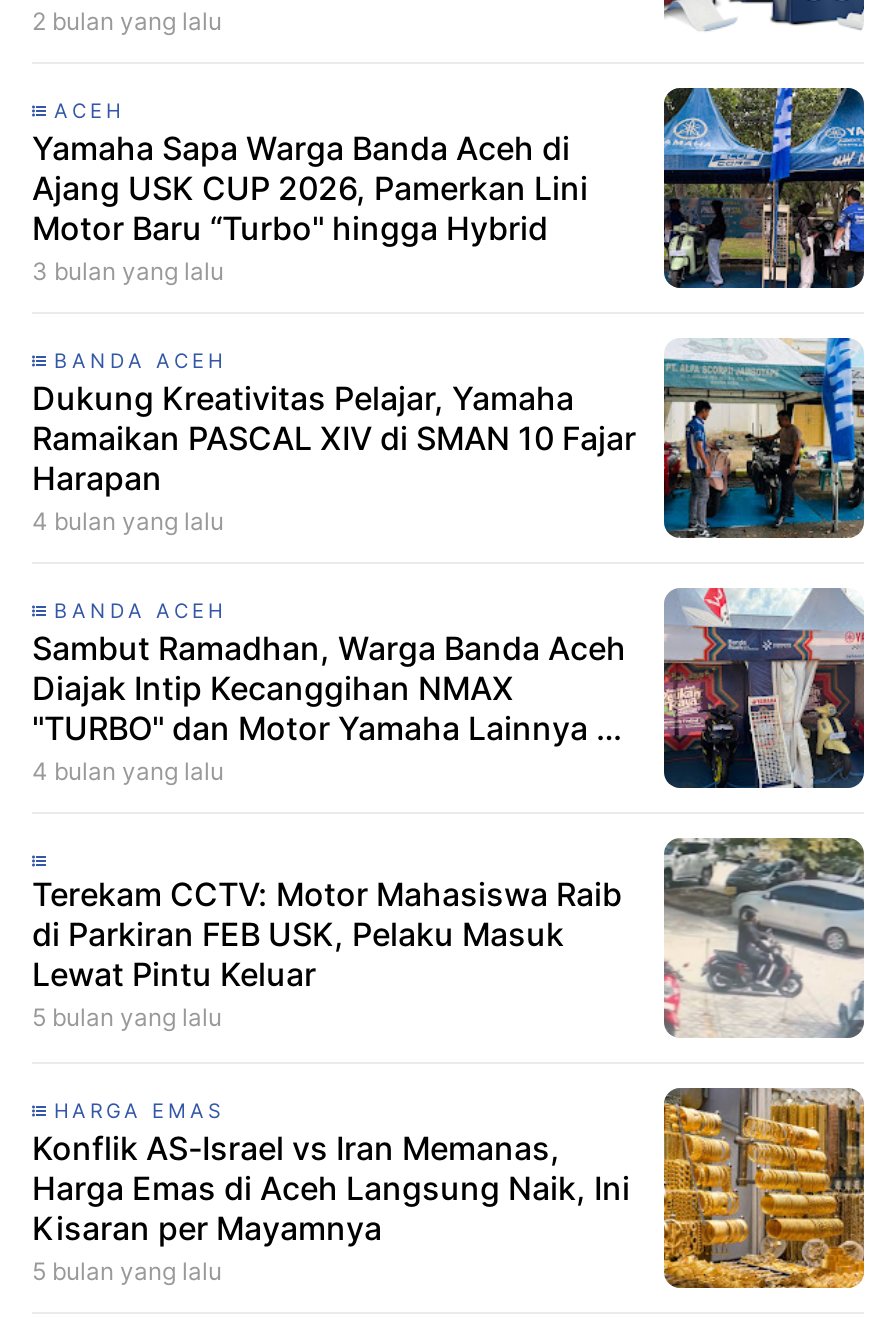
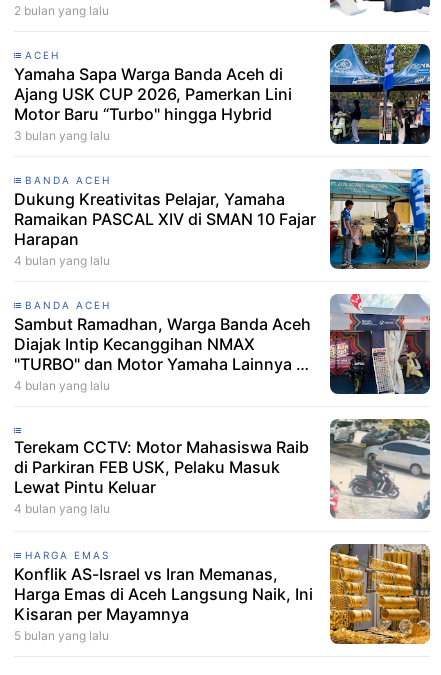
[32,1002,222,1032] 5 bulan yang lalu -> [14,501,110,516] 4 bulan yang lalu

